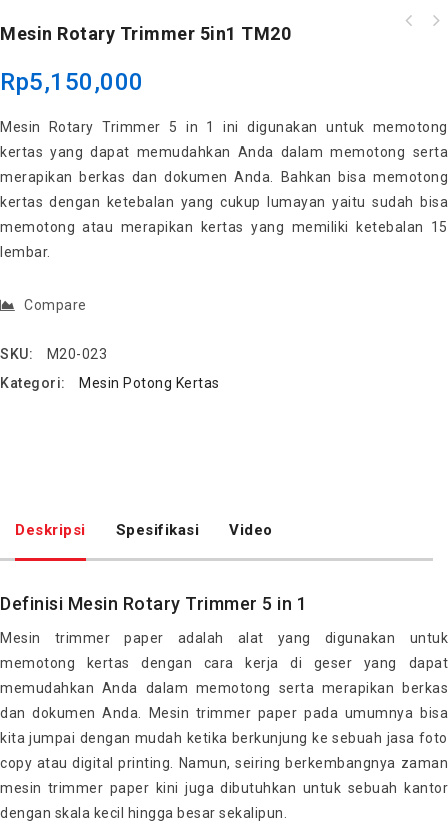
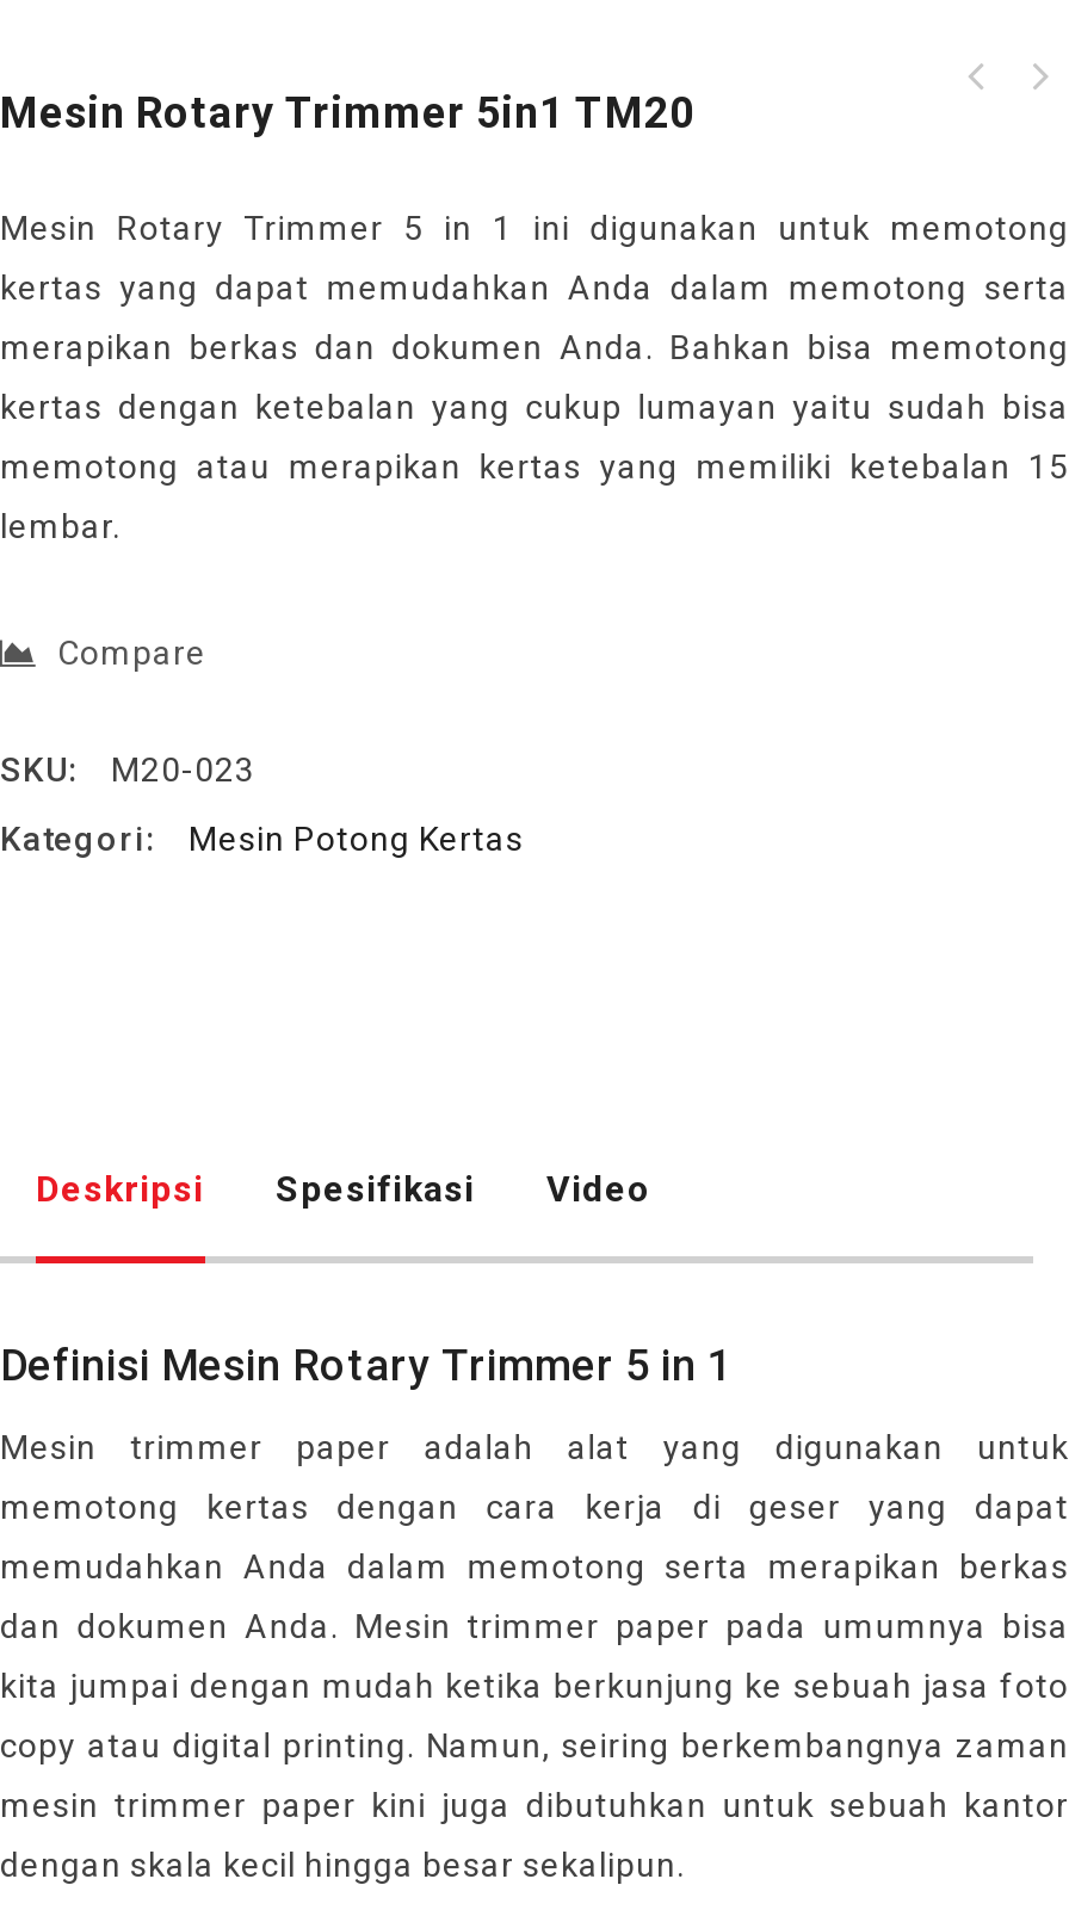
[0,68,143,96] Rp5,150,000 -> none

